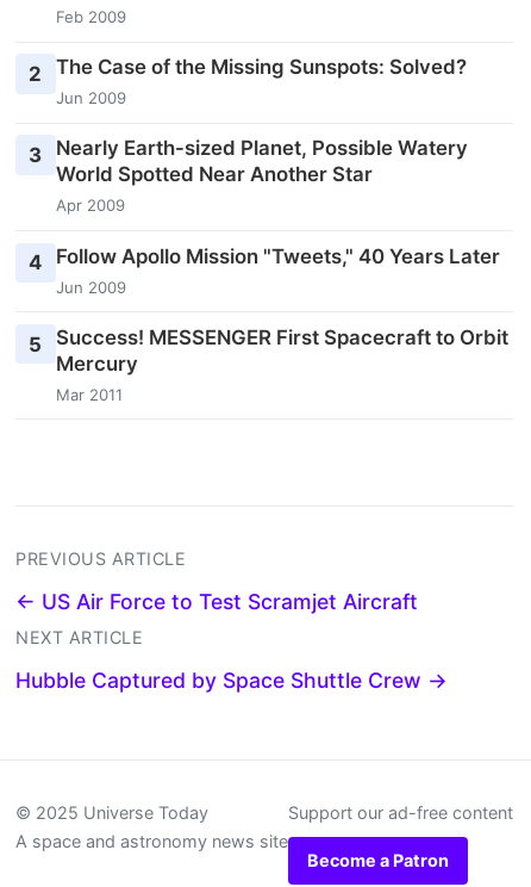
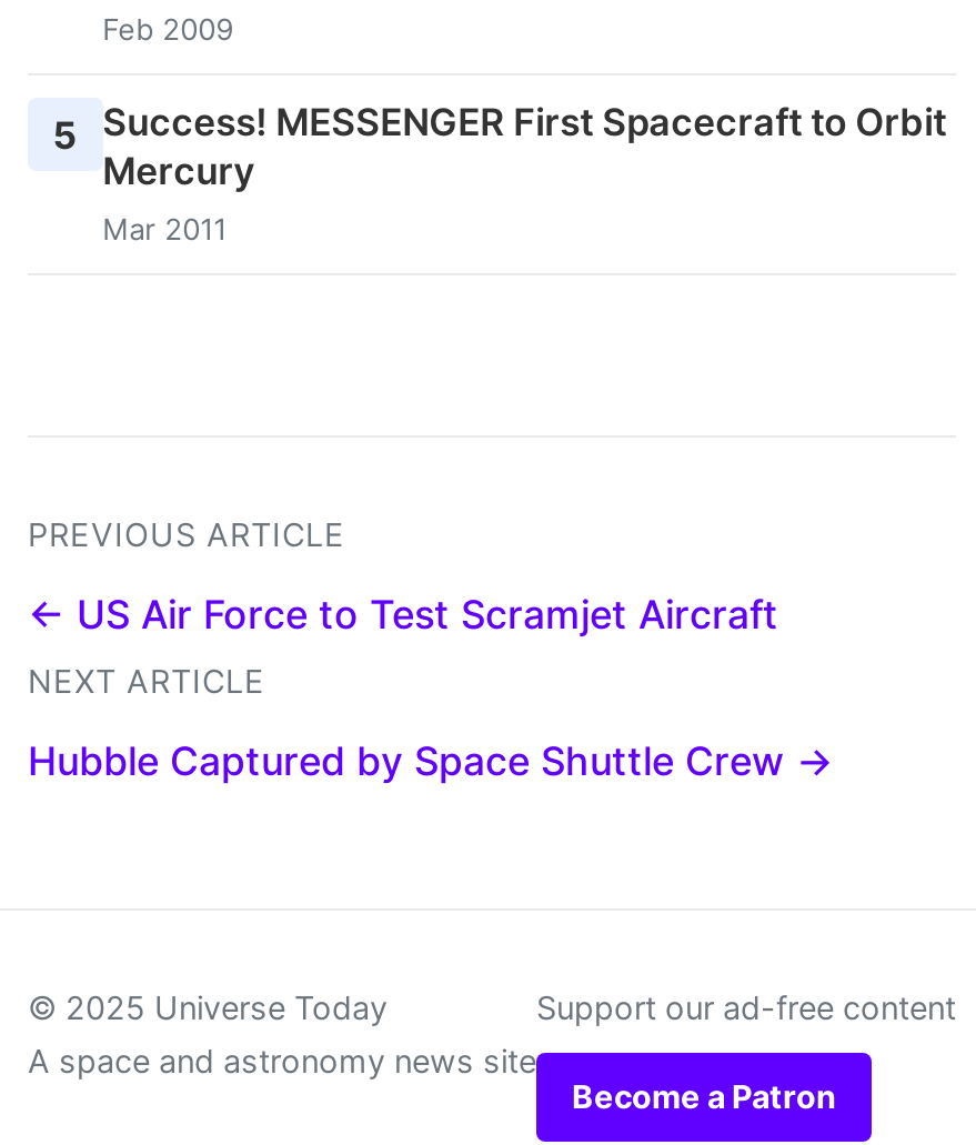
[29,55,500,296] 2 The Case of the Missing Sunspots: Solved? | Jun 2009 | 3 Nearly Earth-sized Planet, Possible Watery | World Spotted Near Another Star | Apr 2009 | 4 Follow Apollo Mission "Tweets," 40 Years Later | Jun 2009 -> none

